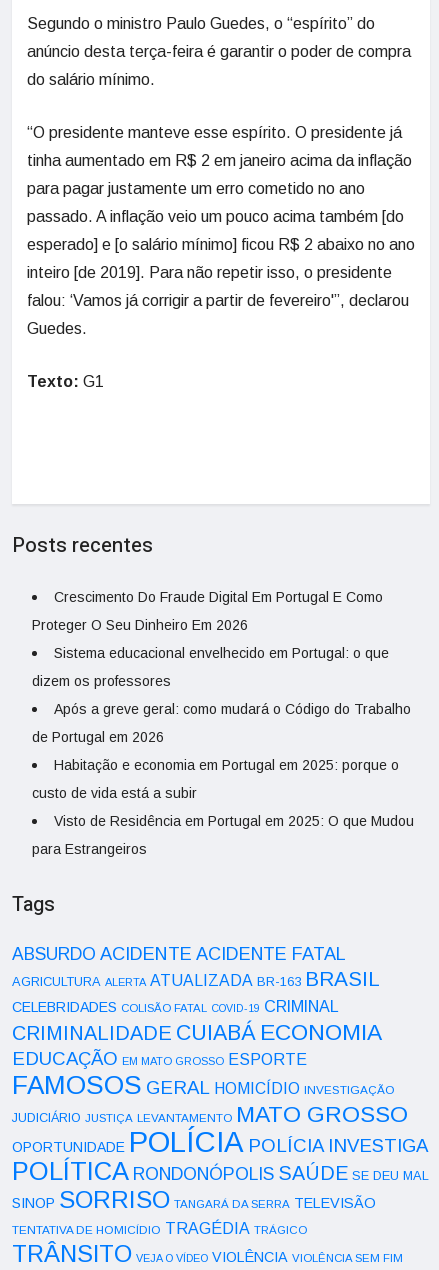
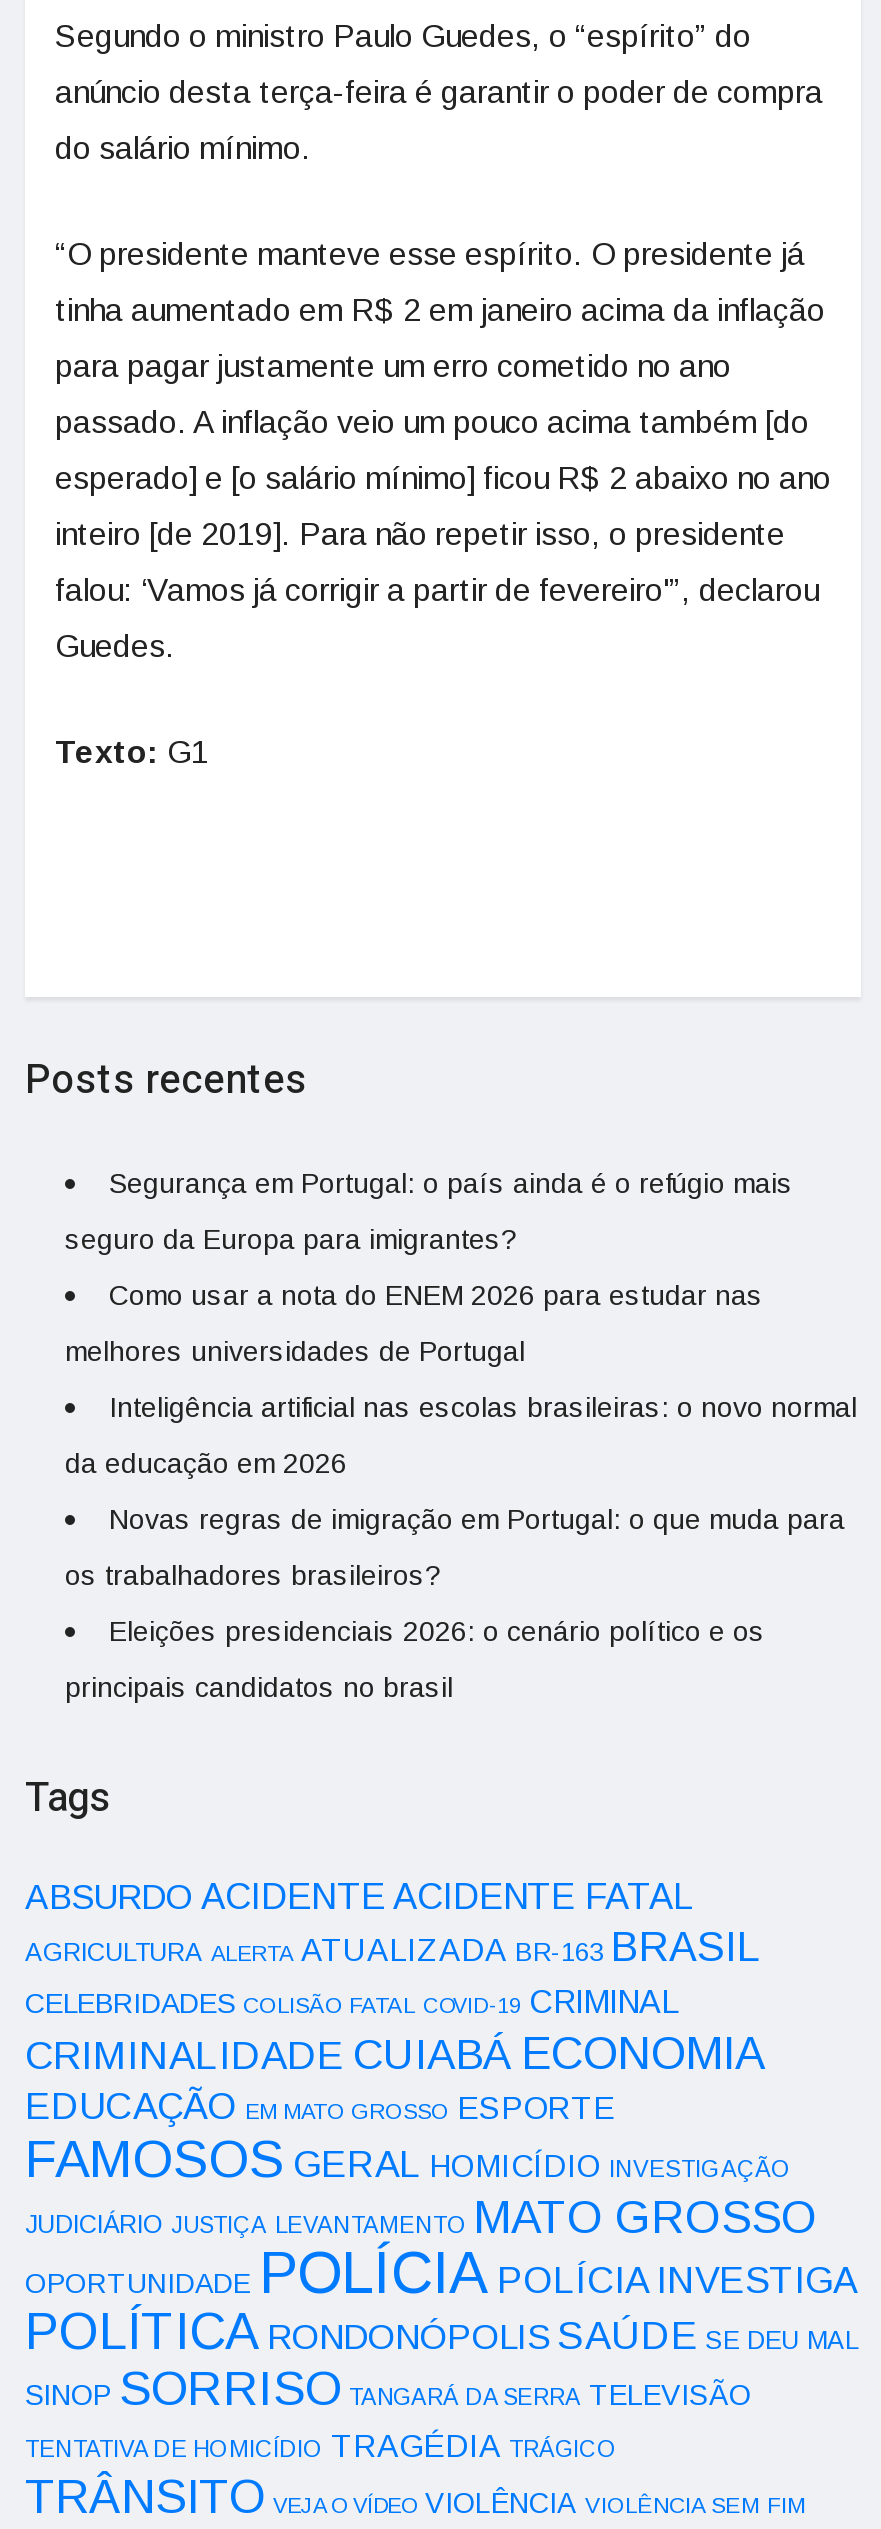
[54,589,383,605] Crescimento Do Fraude Digital Em Portugal E Como -> [109,1167,793,1199] Segurança em Portugal: o país ainda é o refúgio mais
[32,617,248,633] Proteger O Seu Dinheiro Em 2026 -> [65,1223,517,1255] seguro da Europa para imigrantes?
[54,645,389,661] Sistema educacional envelhecido em Portugal: o que -> [109,1279,763,1311] Como usar a nota do ENEM 2026 para estudar nas
[32,673,171,689] dizem os professores -> [65,1335,525,1367] melhores universidades de Portugal
[54,701,411,717] Após a greve geral: como mudará o Código do Trabalho -> [109,1391,857,1423] Inteligência artificial nas escolas brasileiras: o novo normal
[32,729,164,745] de Portugal em 2026 -> [65,1447,347,1479] da educação em 2026
[54,757,399,773] Habitação e economia em Portugal em 2025: porque o -> [109,1503,845,1535] Novas regras de imigração em Portugal: o que muda para
[32,785,197,801] custo de vida está a subir -> [65,1559,441,1591] os trabalhadores brasileiros?
[54,813,414,829] Visto de Residência em Portugal em 2025: O que Mudou -> [109,1615,765,1647] Eleições presidenciais 2026: o cenário político e os
[32,841,147,857] para Estrangeiros -> [65,1671,453,1703] principais candidatos no brasil

